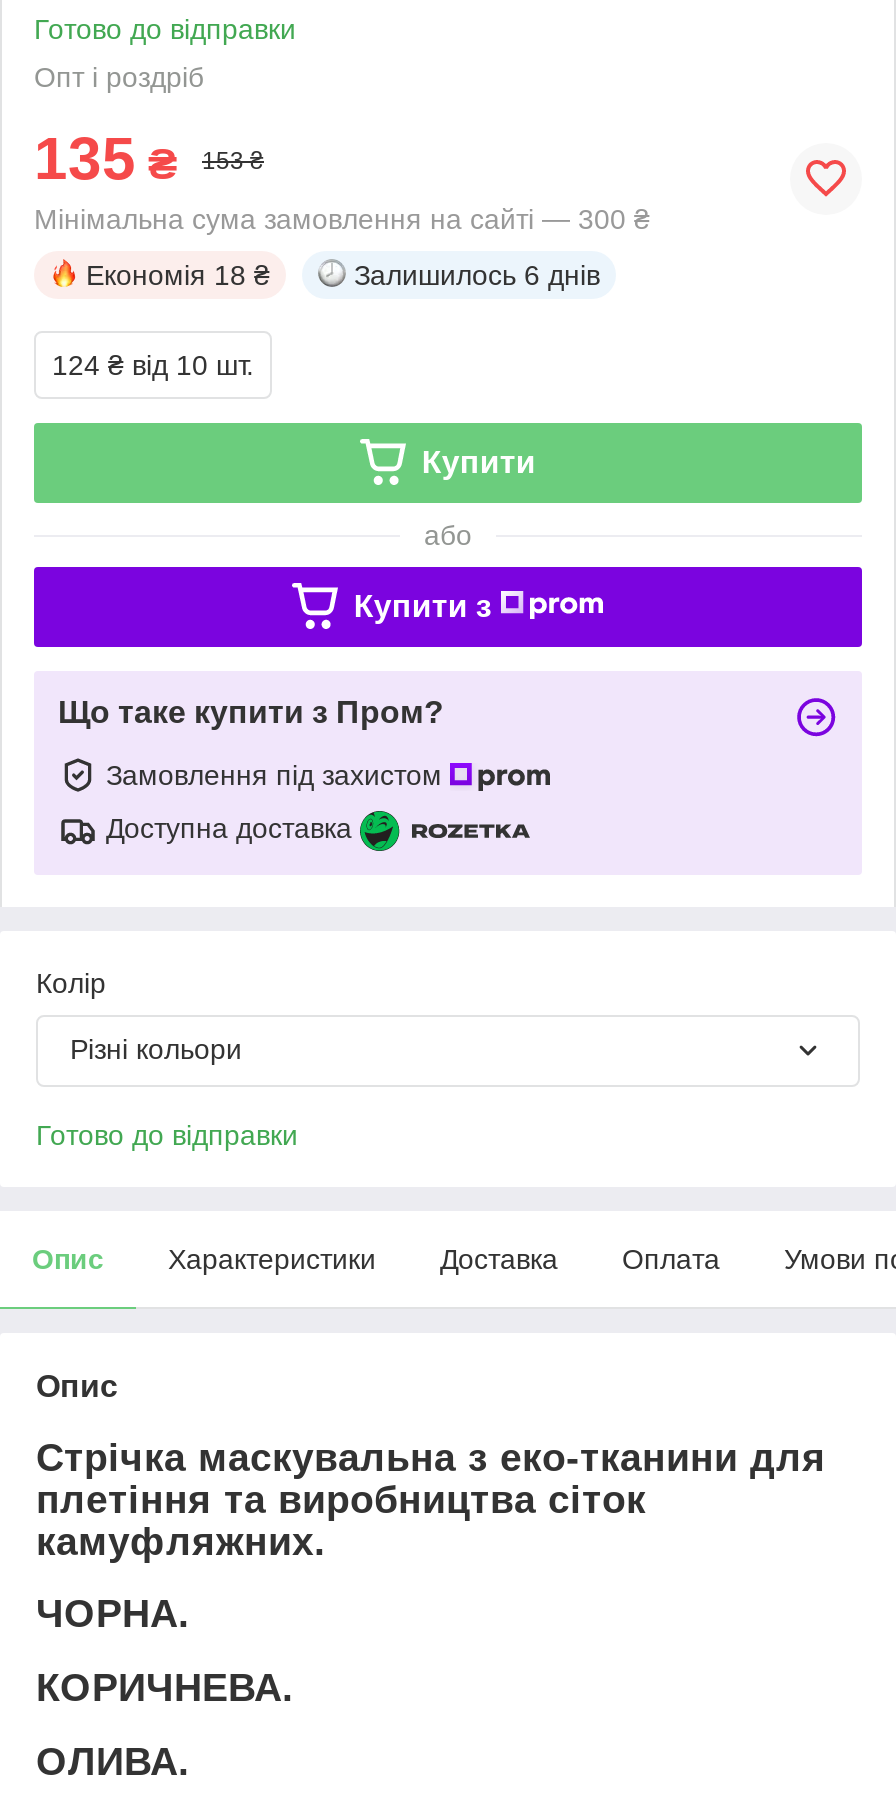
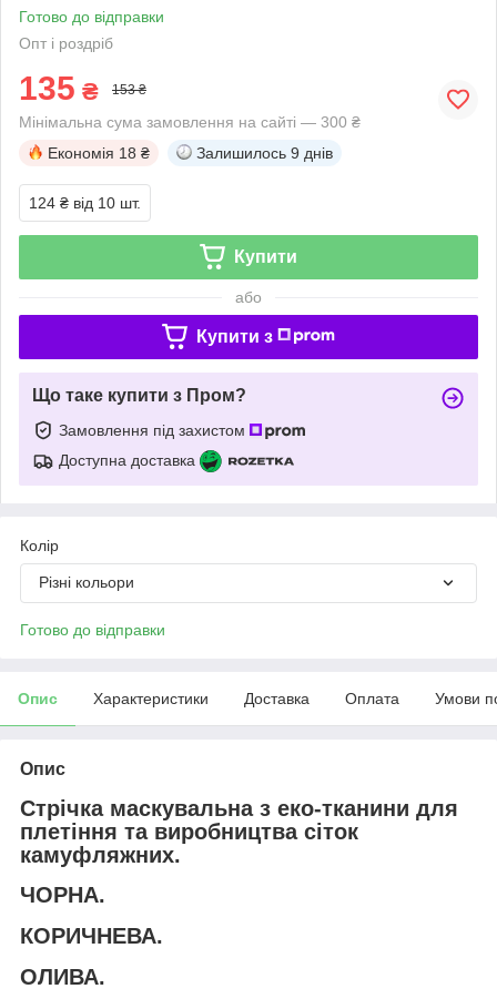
[354,259,600,291] Залишилось 6 днів -> [196,144,333,162] Залишилось 9 днів

